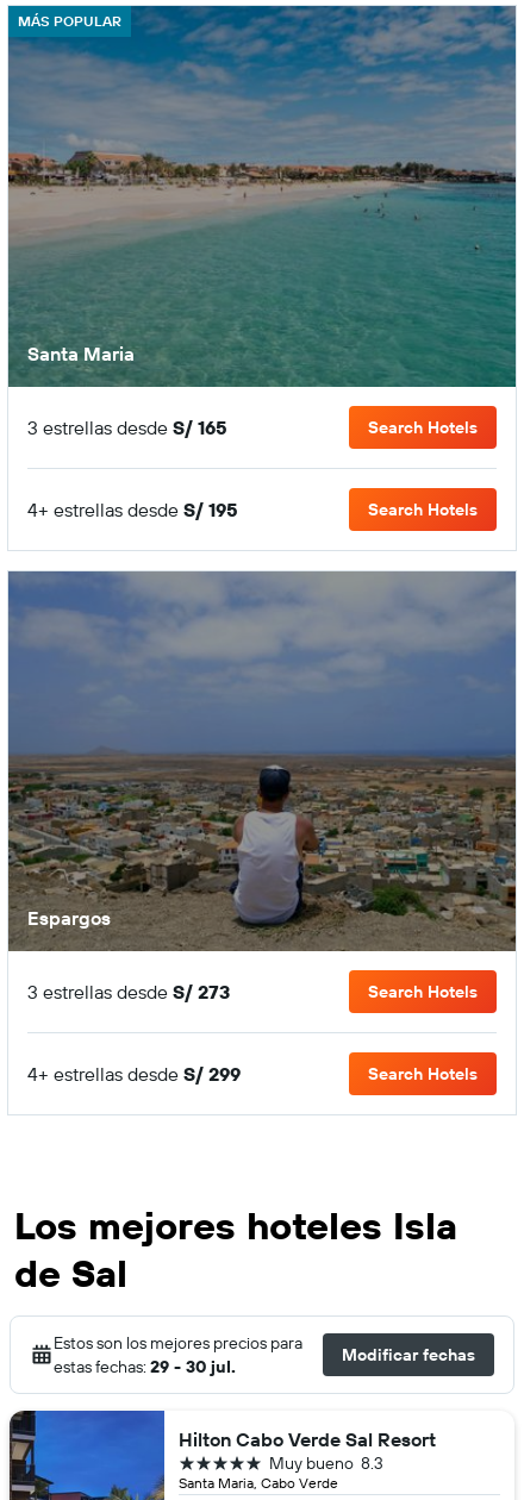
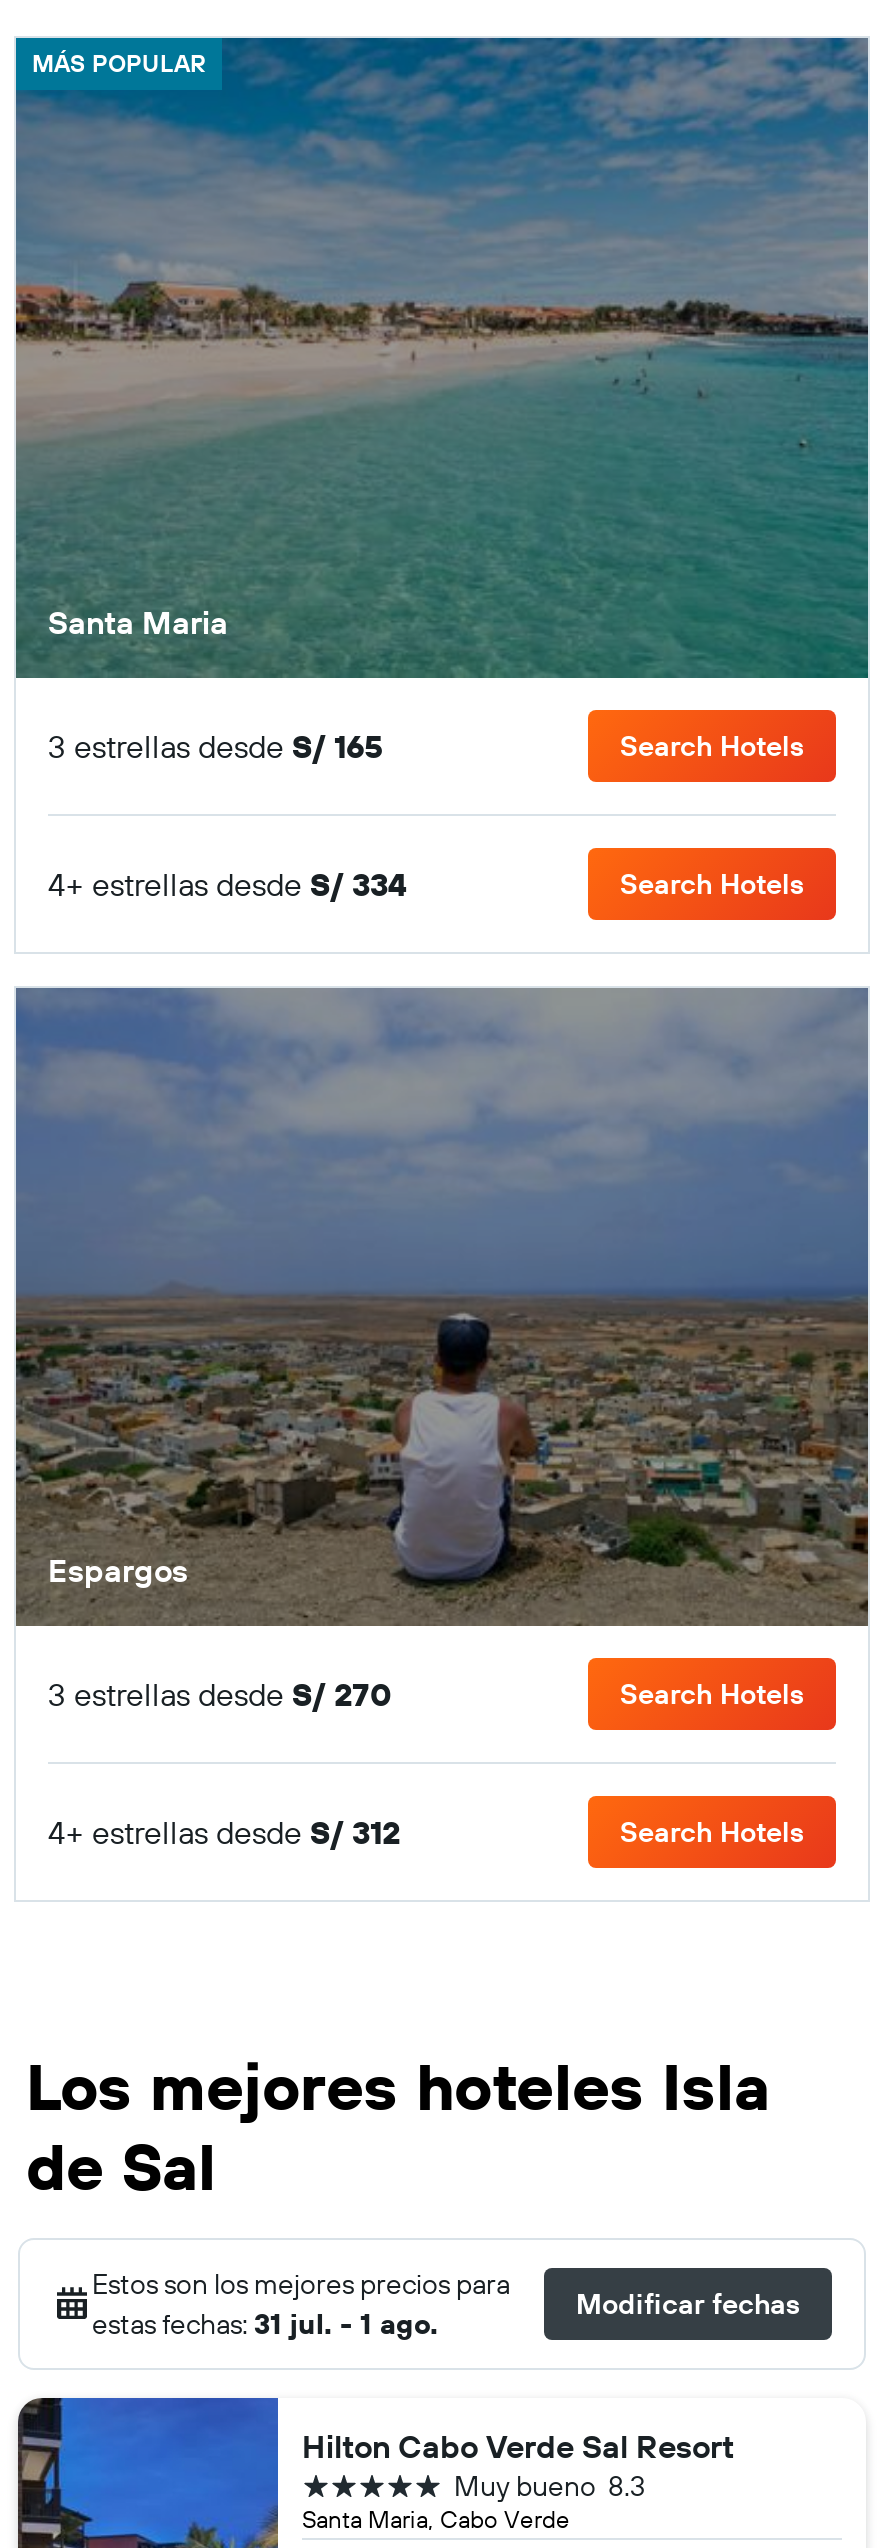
[27,497,238,521] 4+ estrellas desde S/ 195 -> [48,863,406,903] 4+ estrellas desde S/ 334
[27,980,230,1004] 3 estrellas desde S/ 273 -> [48,1674,392,1714] 3 estrellas desde S/ 270
[27,1062,241,1086] 4+ estrellas desde S/ 299 -> [48,1812,400,1852] 4+ estrellas desde S/ 312
[54,1356,236,1377] estas fechas: 29 - 30 jul. -> [92,2306,438,2342] estas fechas: 31 jul. - 1 ago.

